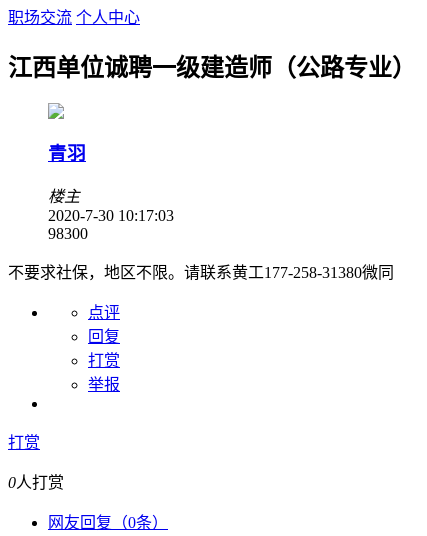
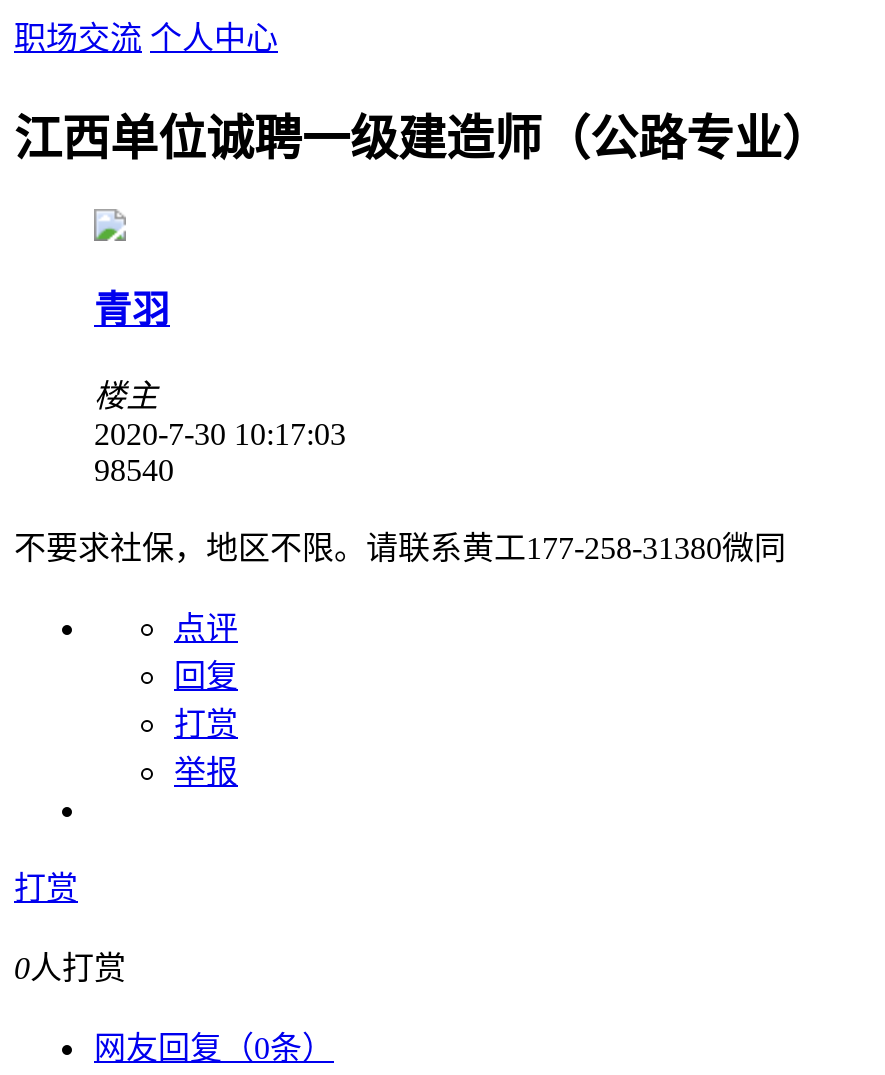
[48,225,88,242] 98300 -> [94,453,174,487] 98540

